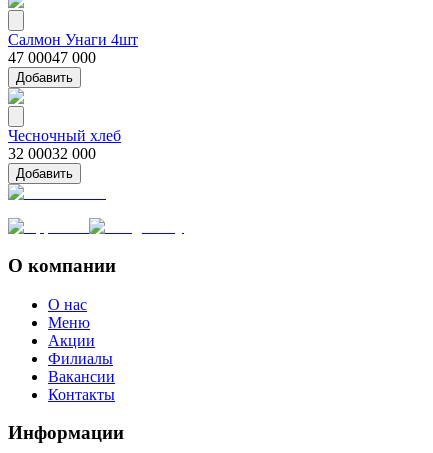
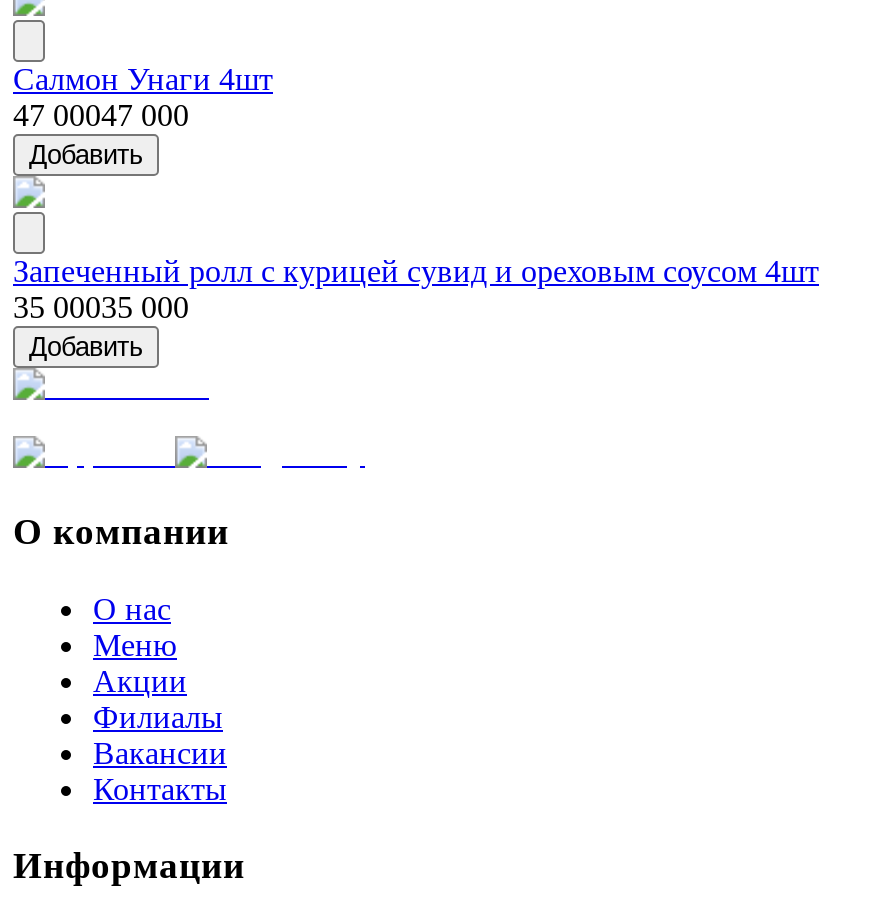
[8,127,121,162] Чесночный хлеб | 32 00032 000 -> [13,254,819,324] Запеченный ролл с курицей сувид и ореховым соусом 4шт | 35 00035 000

